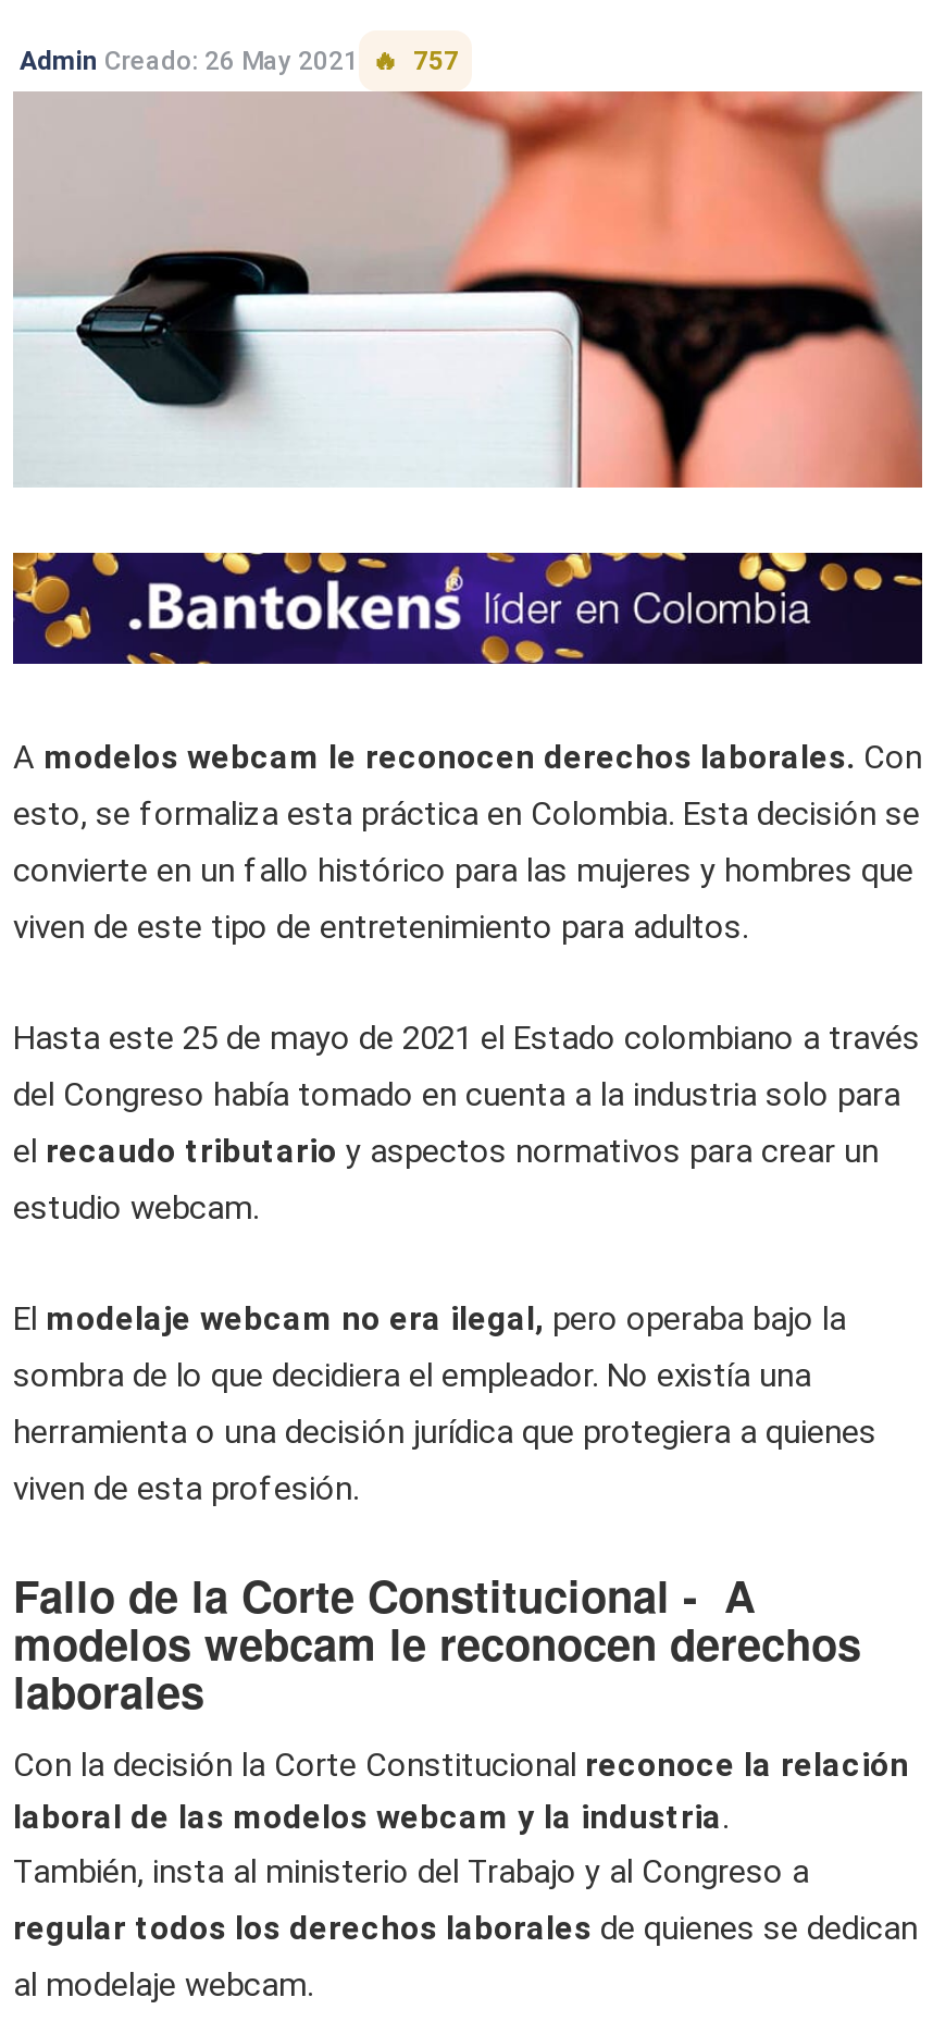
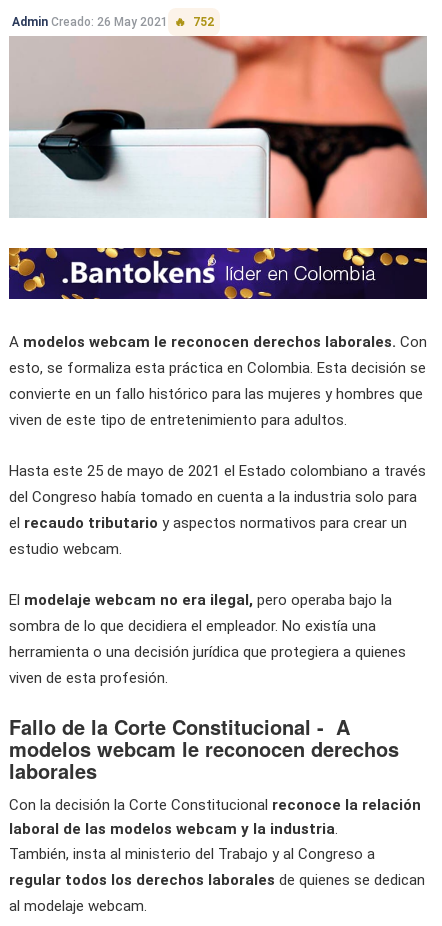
[20,45,459,76] Admin Creado: 26 May 2021 757 -> [12,15,214,29] Admin Creado: 26 May 2021 752

